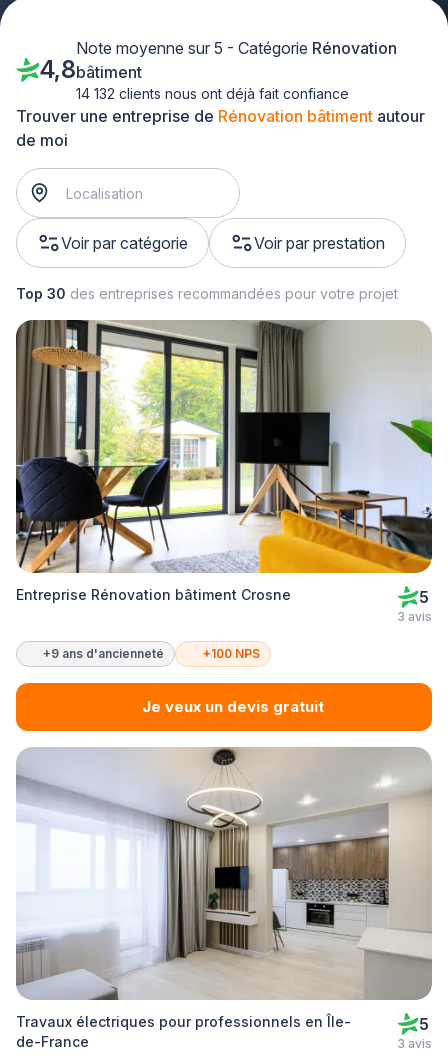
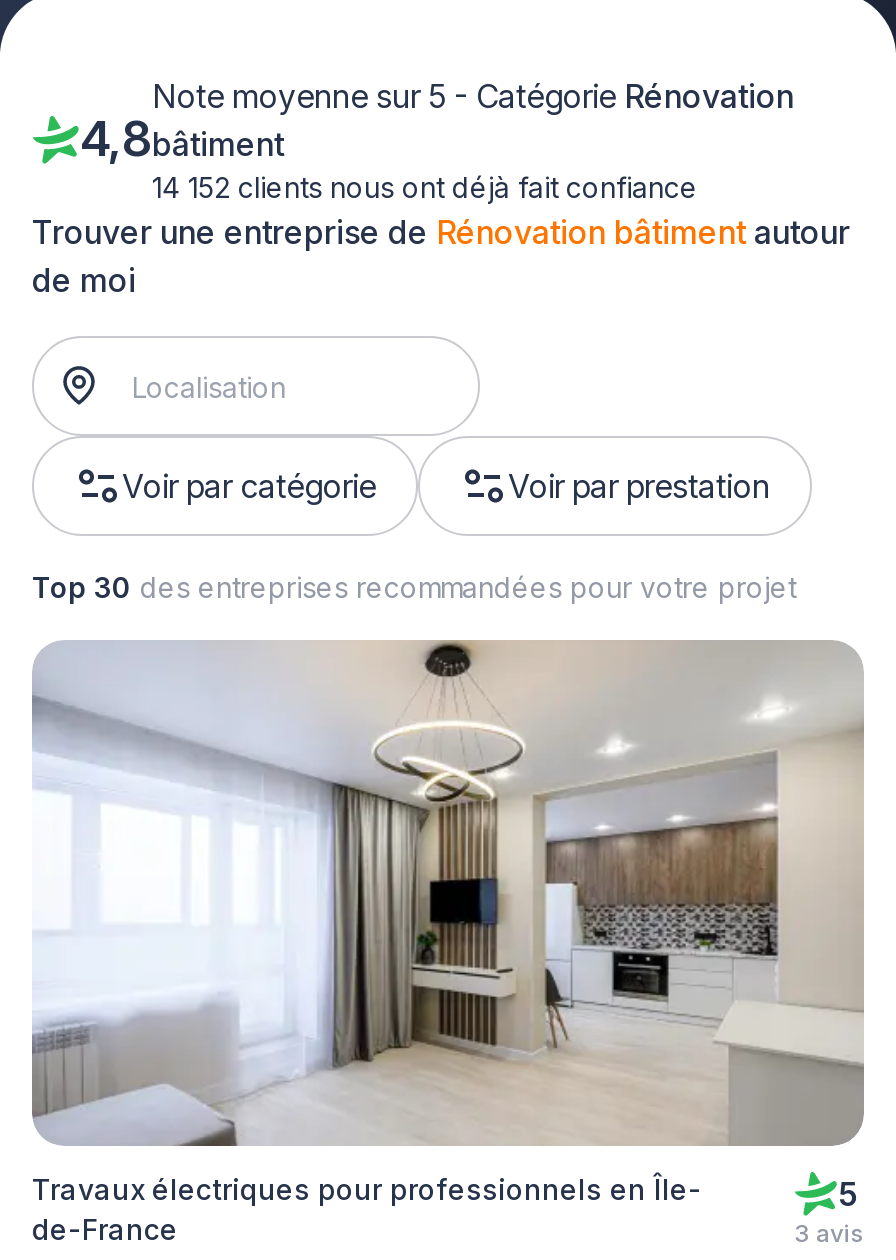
[76,85,349,102] 14 132 clients nous ont déjà fait confiance -> [152,170,698,204] 14 152 clients nous ont déjà fait confiance
[15,319,433,716] [image] | Entreprise Rénovation bâtiment Crosne | 5 | 3 avis | +9 ans d'ancienneté | +100 NPS | Je veux un devis gratuit -> none

